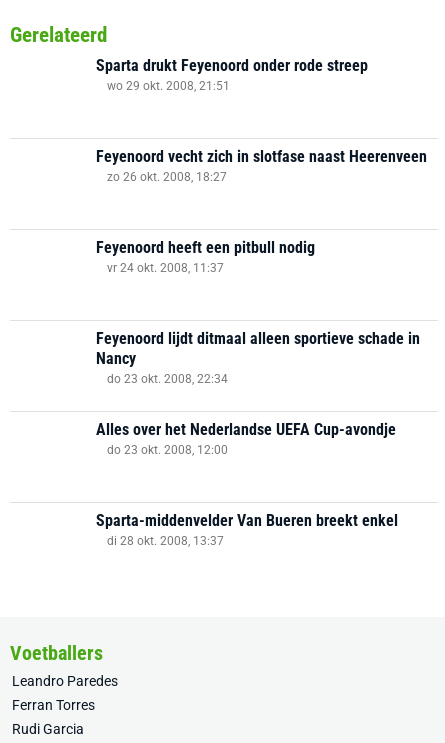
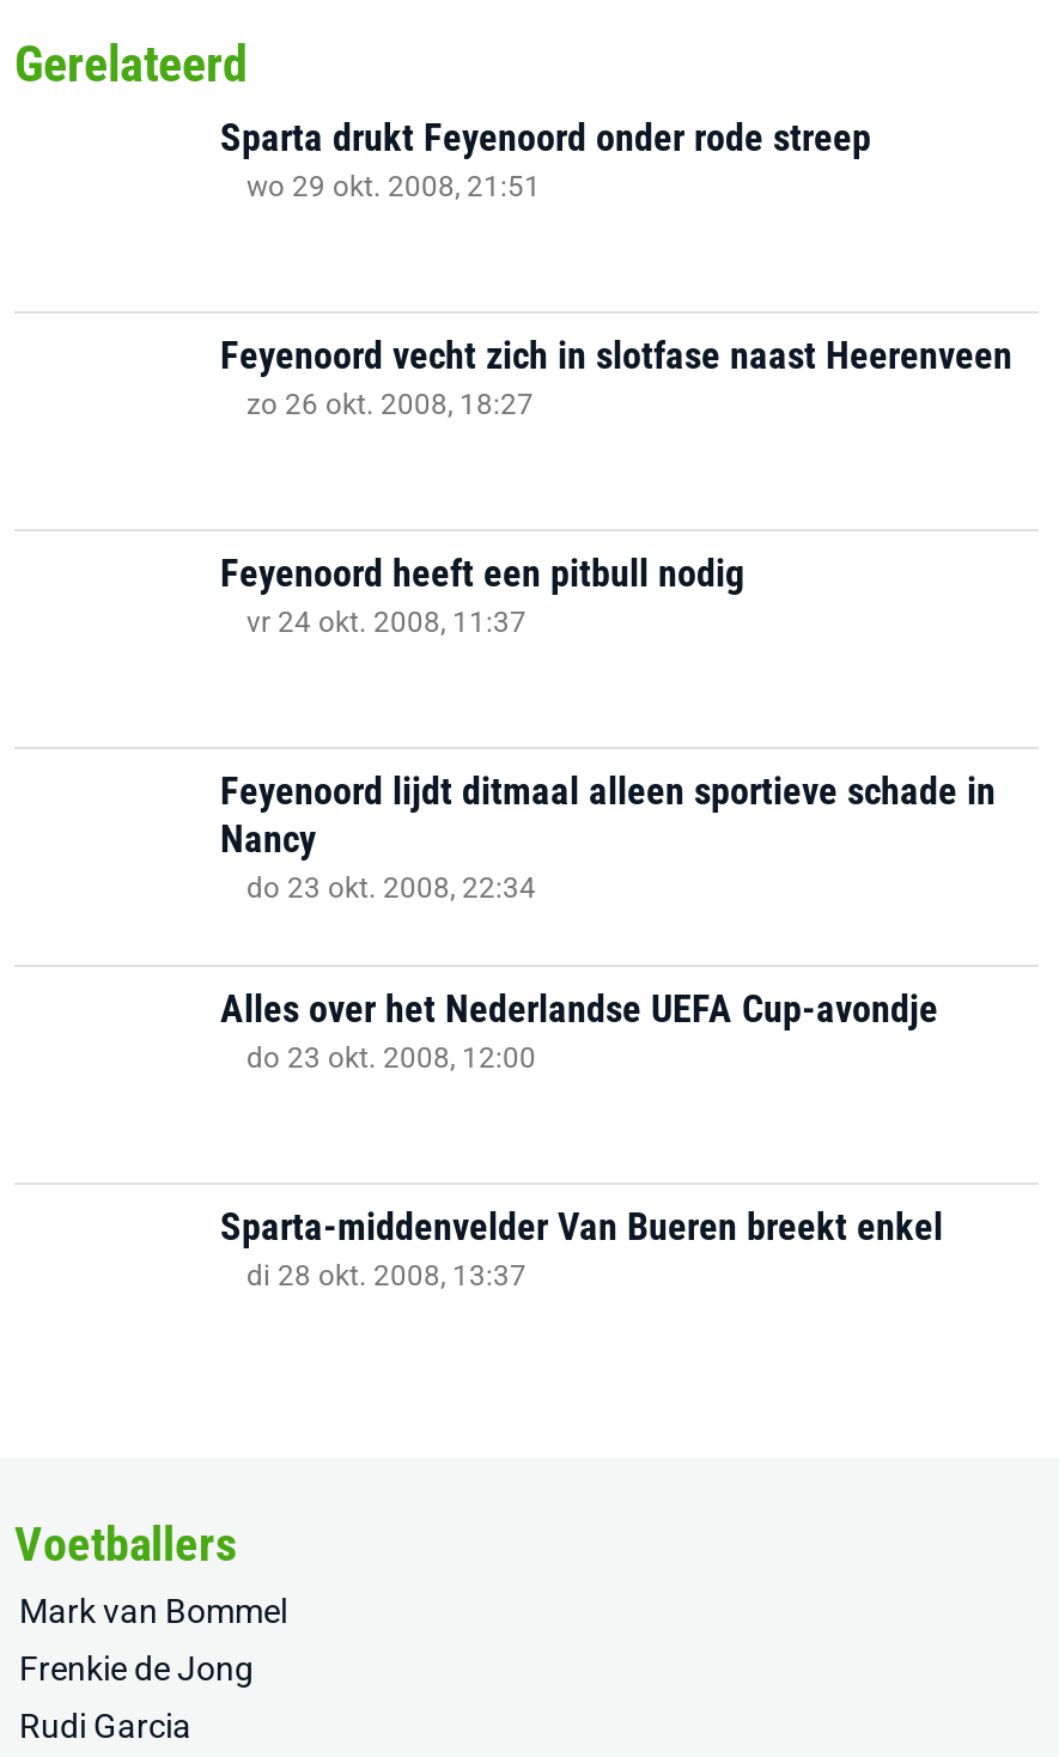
[12,673,118,689] Leandro Paredes -> [19,1592,287,1630] Mark van Bommel
[12,697,95,713] Ferran Torres -> [19,1649,254,1688] Frenkie de Jong

